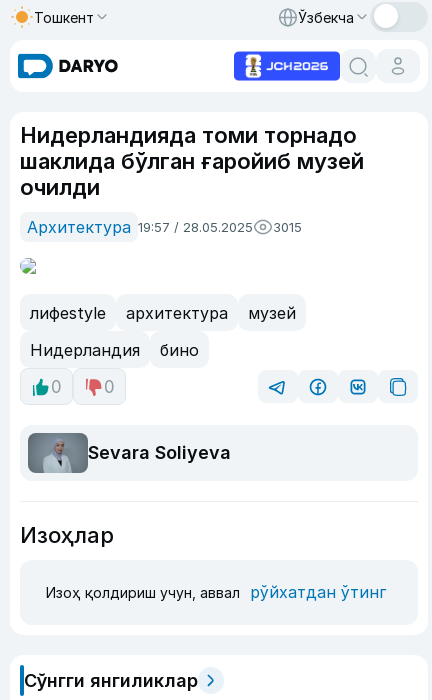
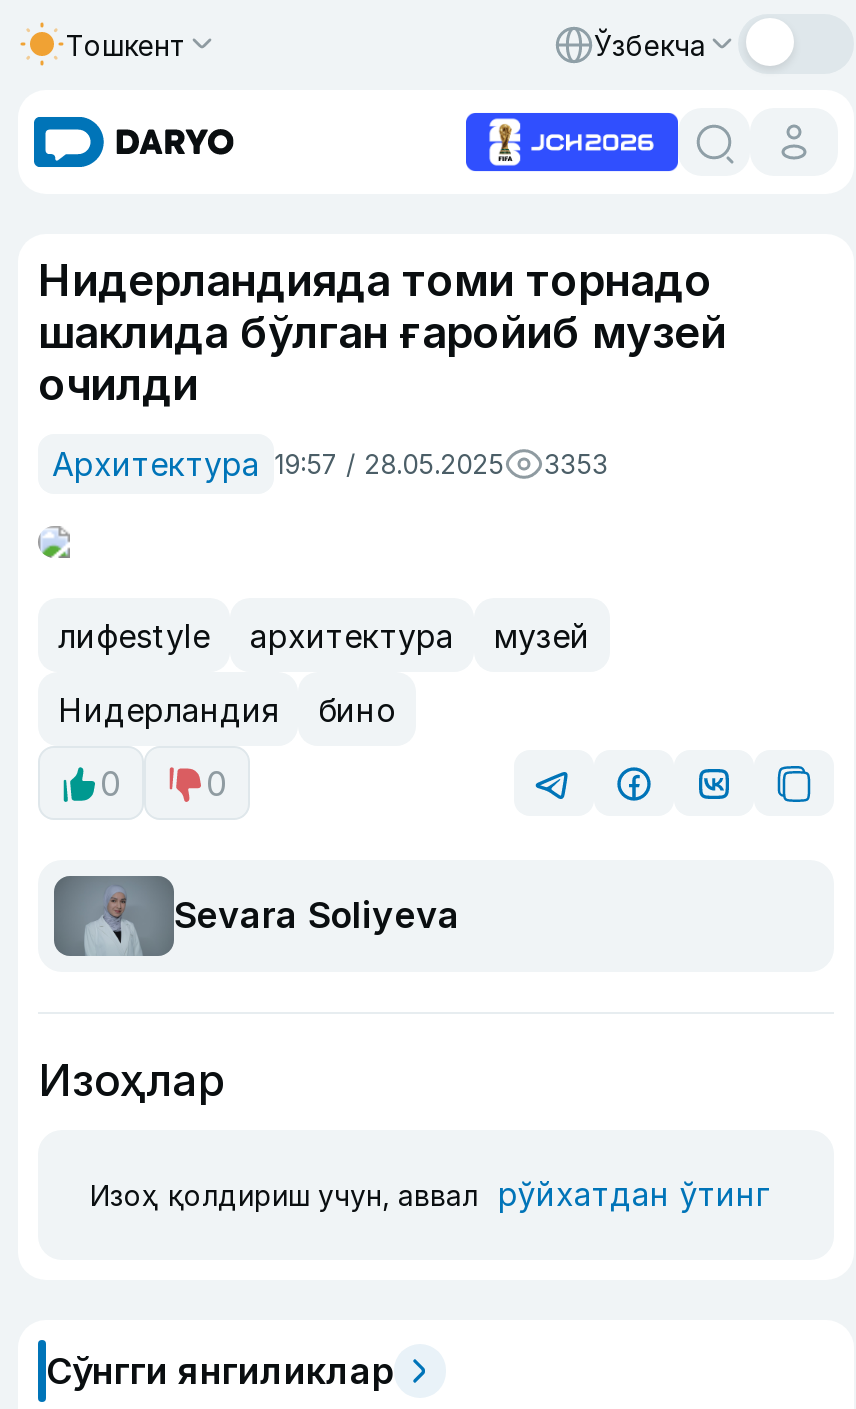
[27,217,302,237] Архитектура 19:57 / 28.05.2025 3015 -> [52,444,608,484] Архитектура 19:57 / 28.05.2025 3353

